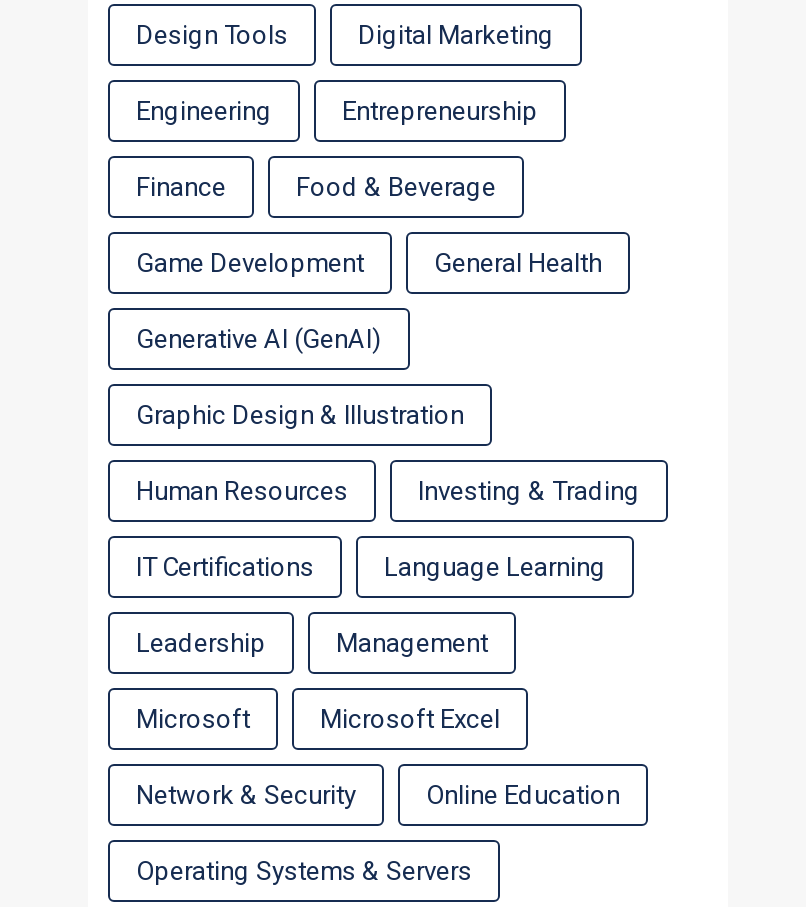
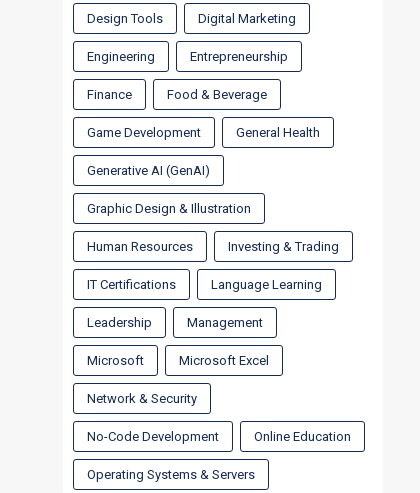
none -> [87,429,219,444] No-Code Development

